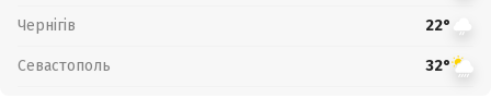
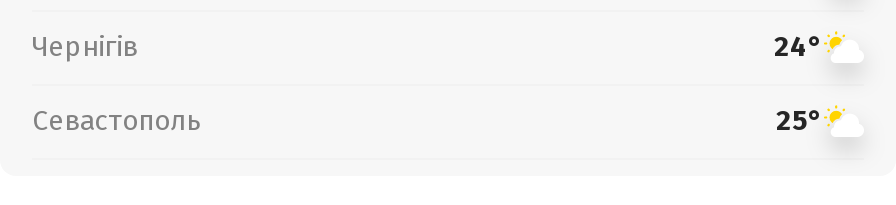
[425,16,452,35] 22° -> [774,30,824,64] 24°
[425,57,452,75] 32° -> [776,104,824,138] 25°

